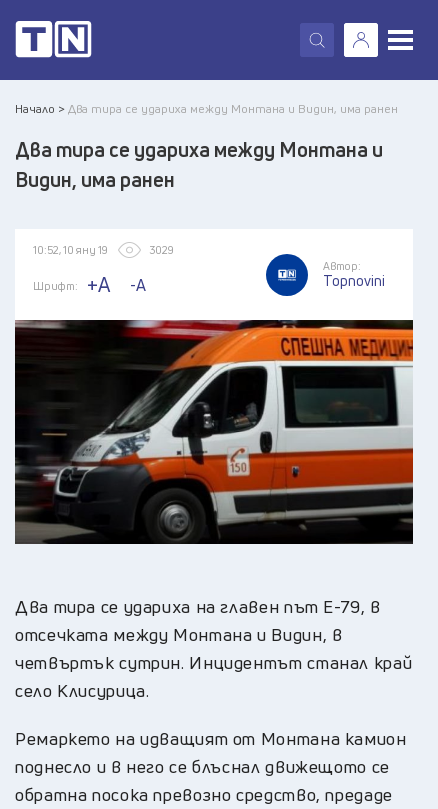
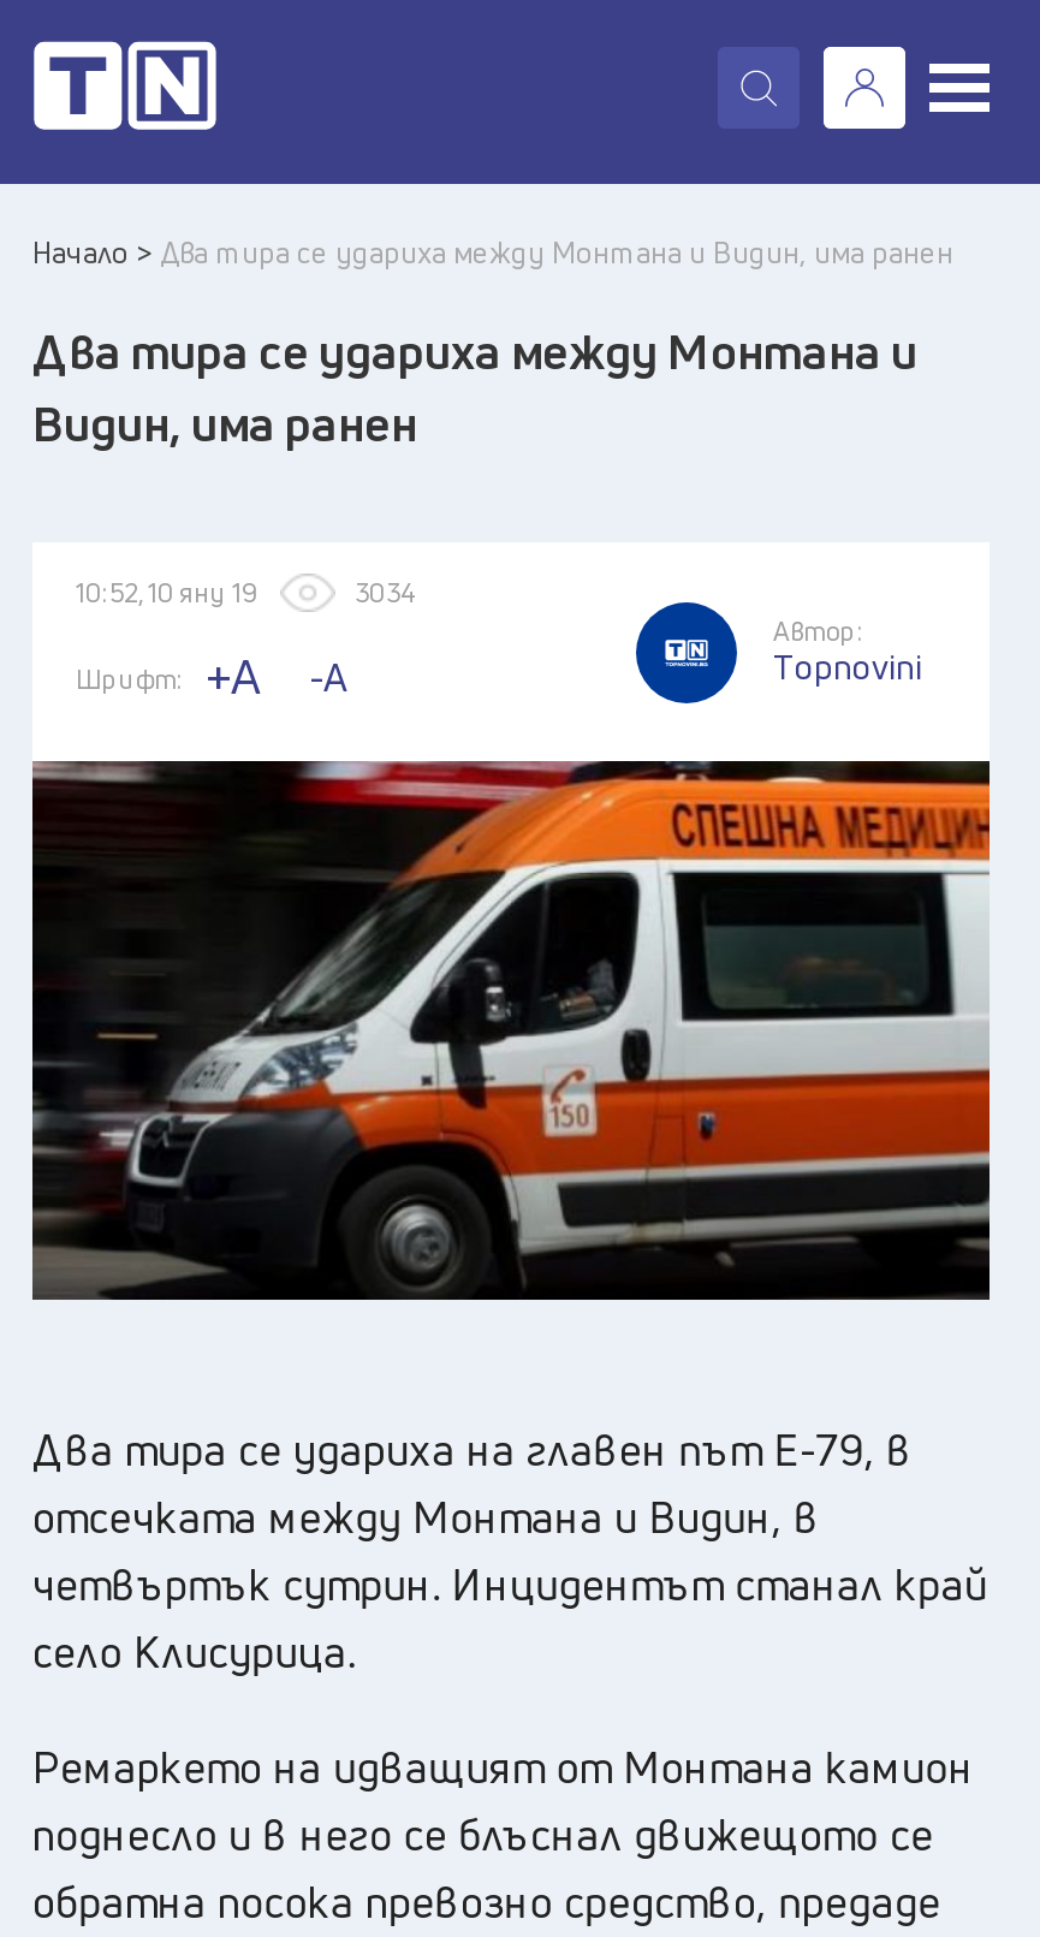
[149,242,174,257] 3029 -> [355,574,415,610] 3034

